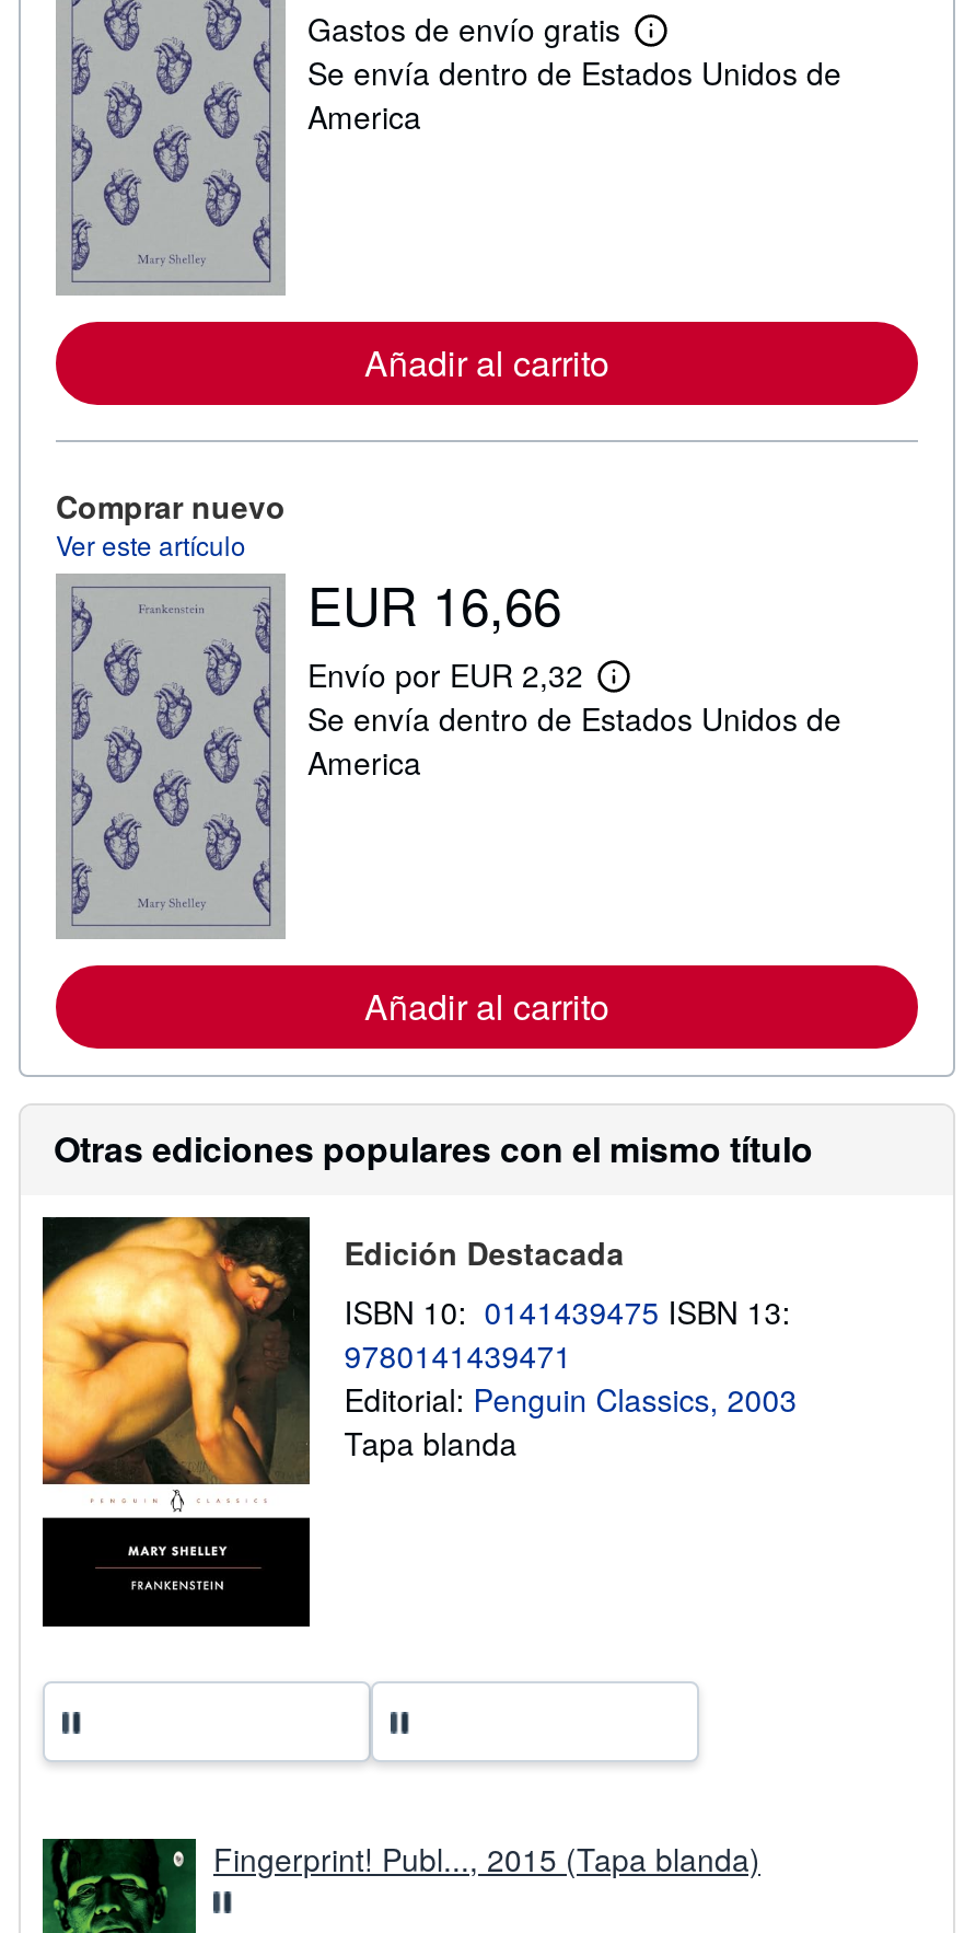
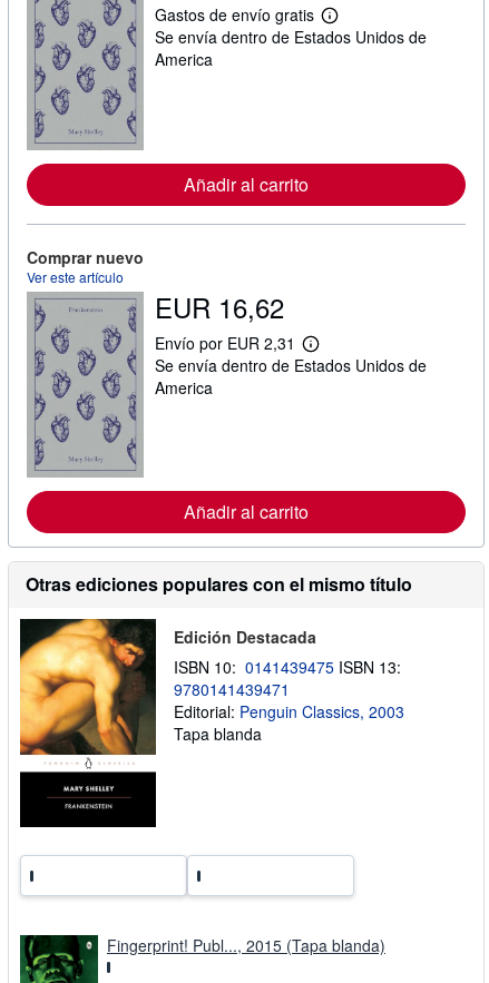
[307,564,561,641] EUR 16,66 -> [155,287,284,326] EUR 16,62
[307,652,635,705] Envío por EUR 2,32 M -> [155,331,321,359] Envío por EUR 2,31 M

